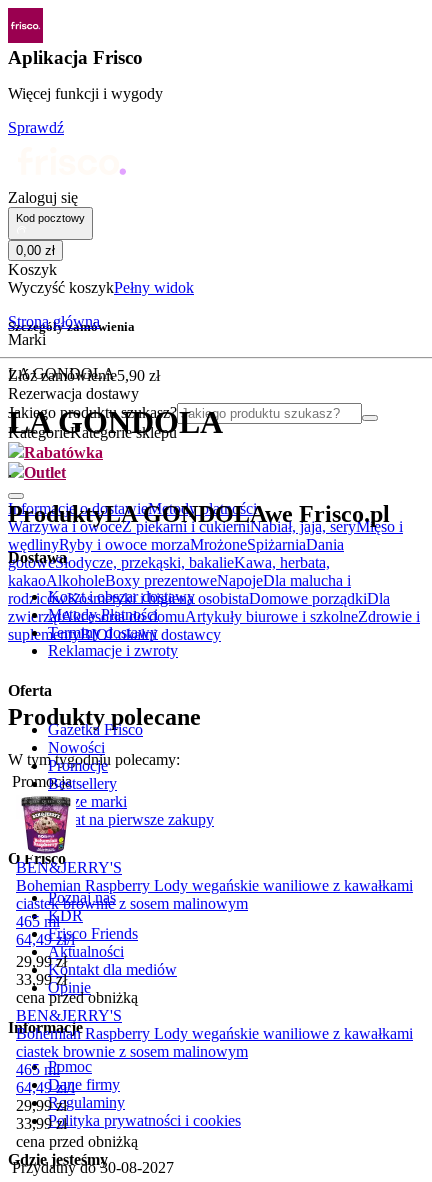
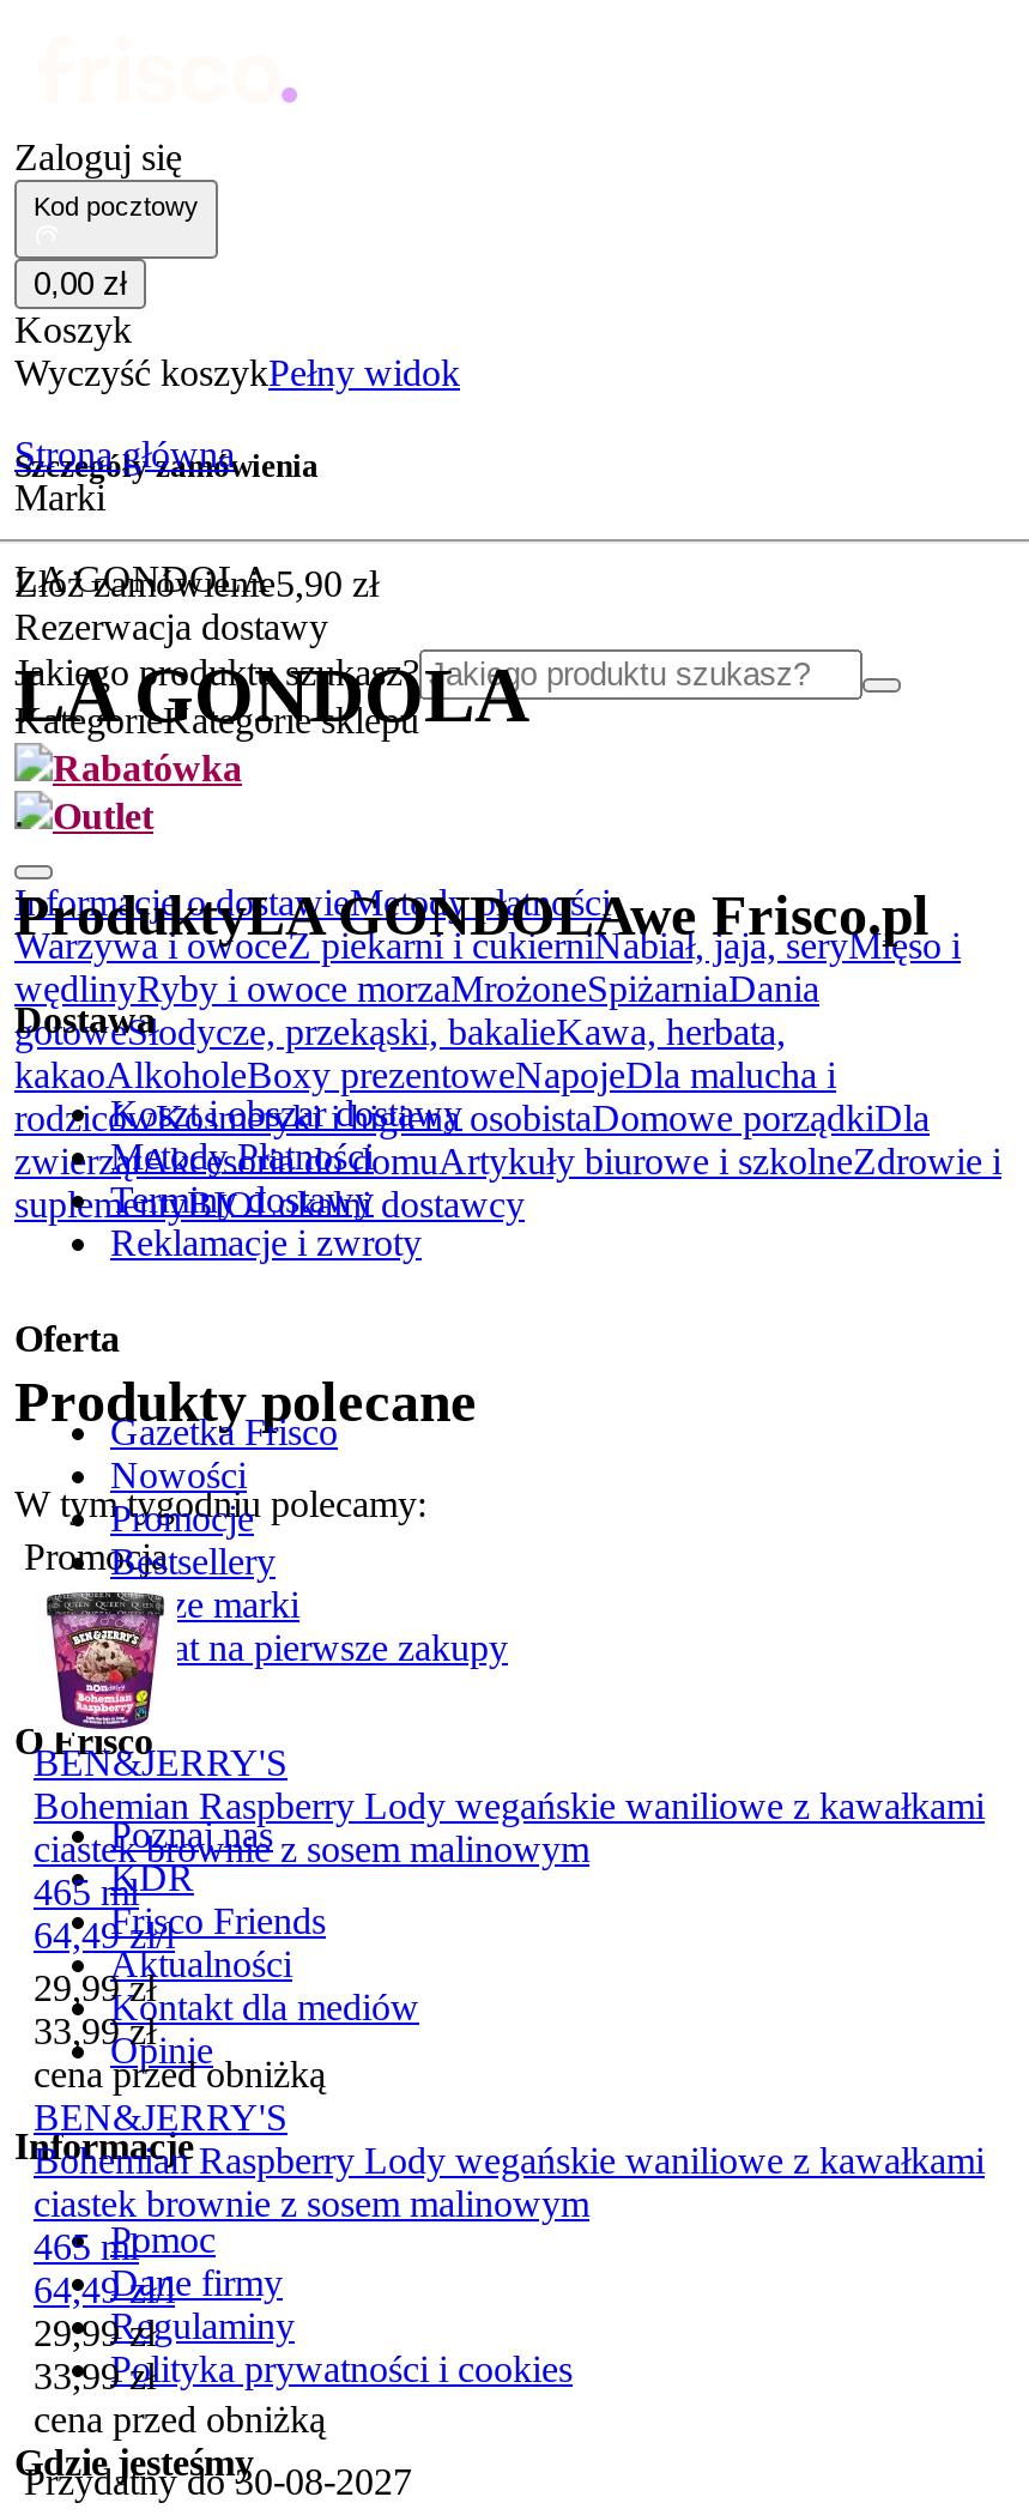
[7,7,163,136] [image] | Aplikacja Frisco | Więcej funkcji i wygody | Sprawdź -> none

